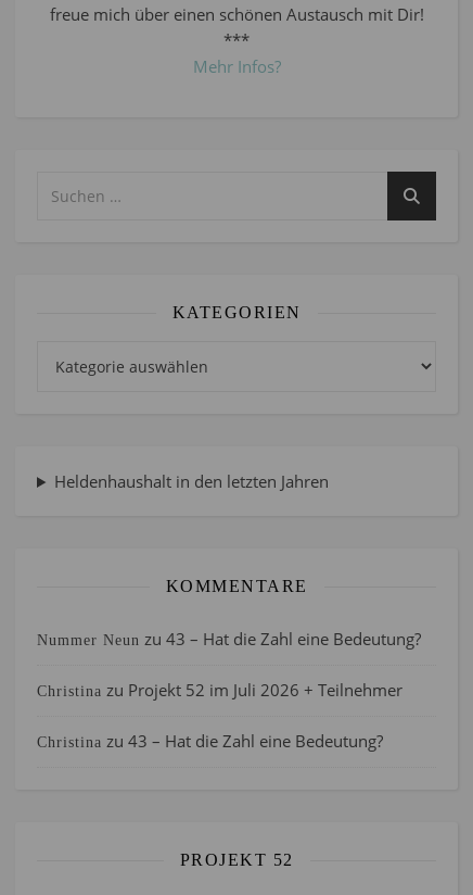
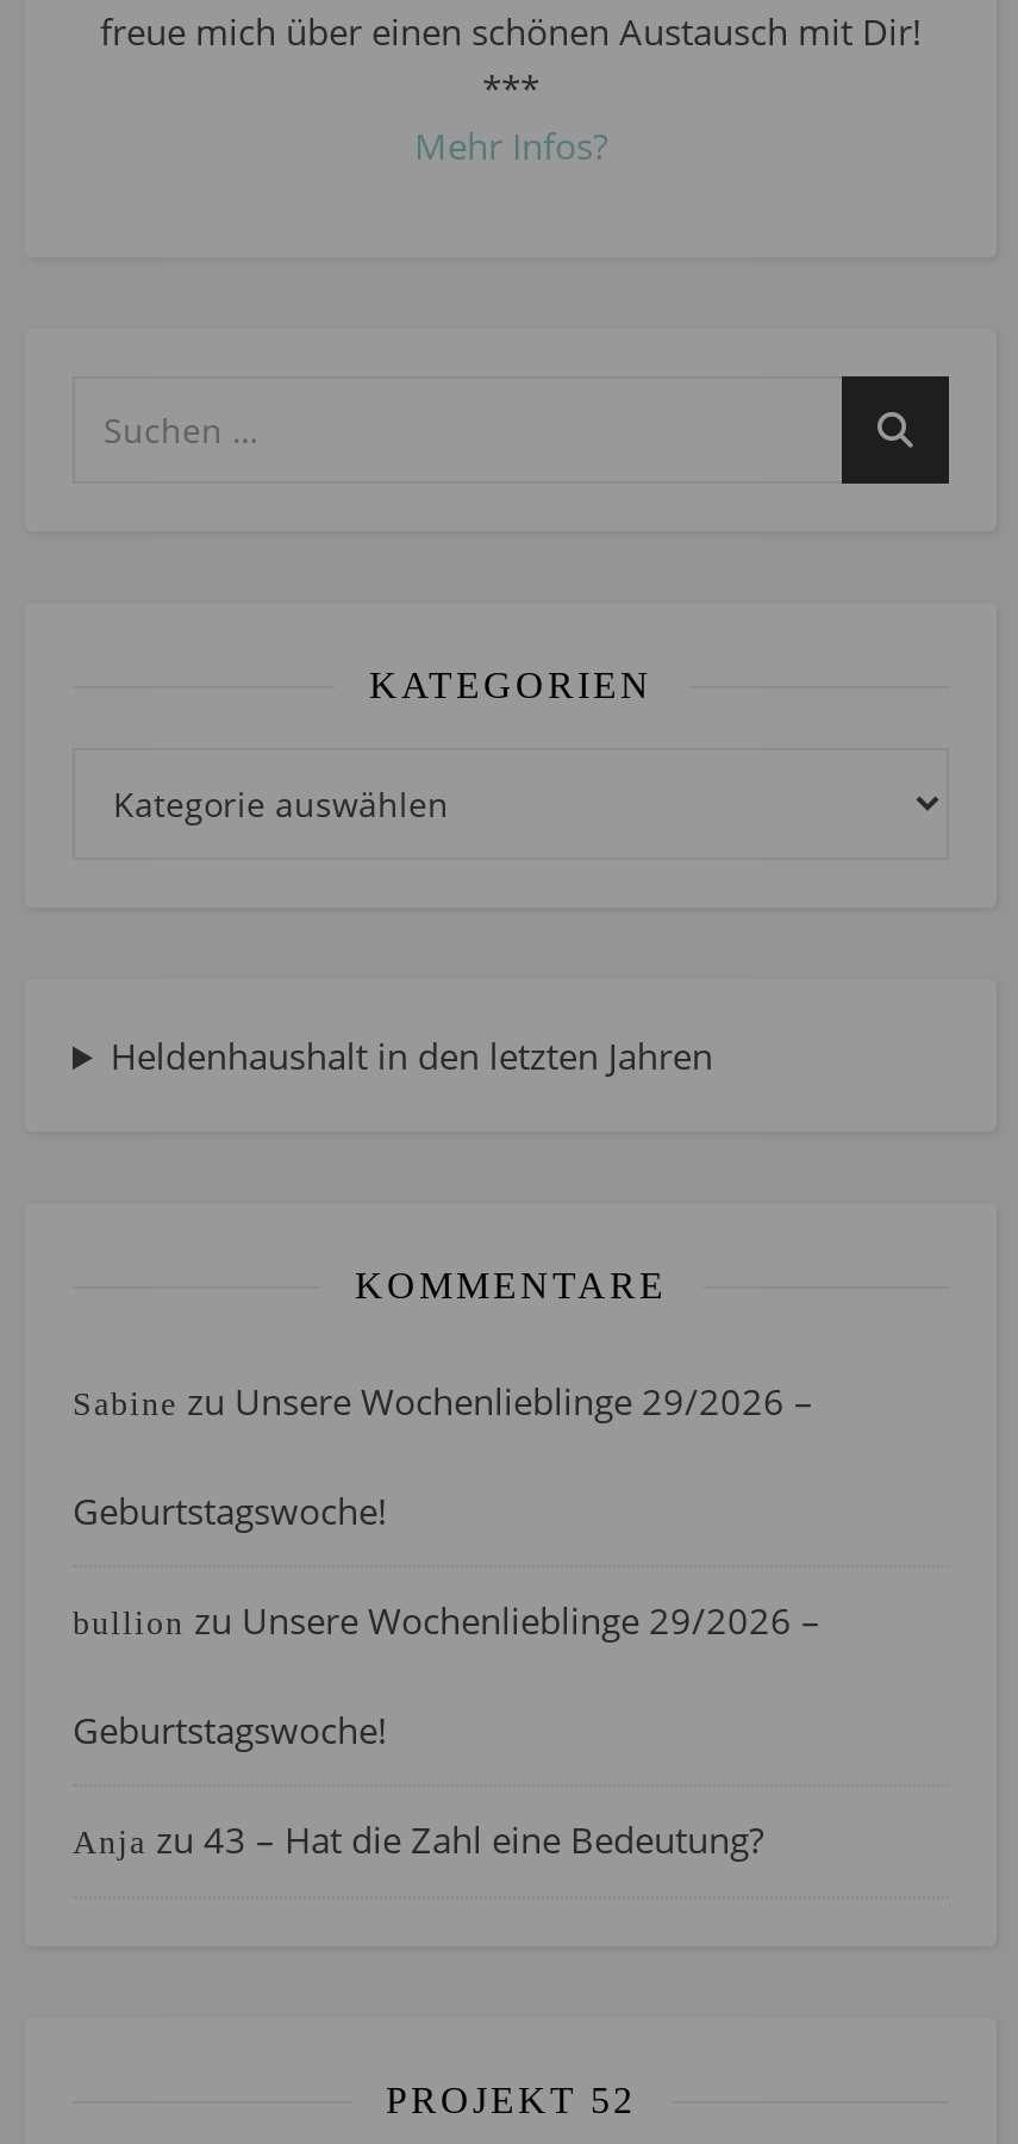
[37,628,421,752] Nummer Neun zu 43 – Hat die Zahl eine Bedeutung? | Christina zu Projekt 52 im Juli 2026 + Teilnehmer | Christina zu 43 – Hat die Zahl eine Bedeutung? -> [73,1377,820,1863] Sabine zu Unsere Wochenlieblinge 29/2026 – | Geburtstagswoche! | bullion zu Unsere Wochenlieblinge 29/2026 – | Geburtstagswoche! | Anja zu 43 – Hat die Zahl eine Bedeutung?

